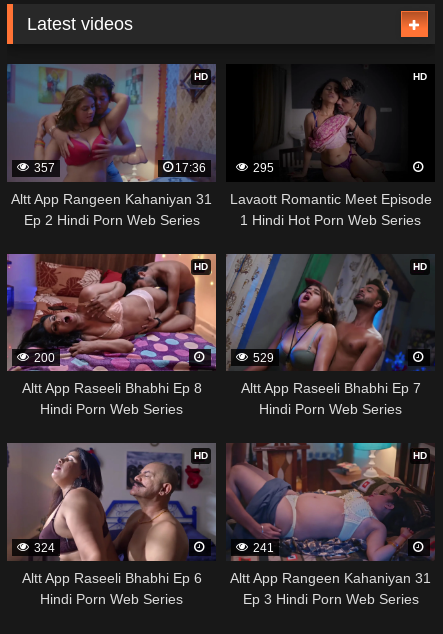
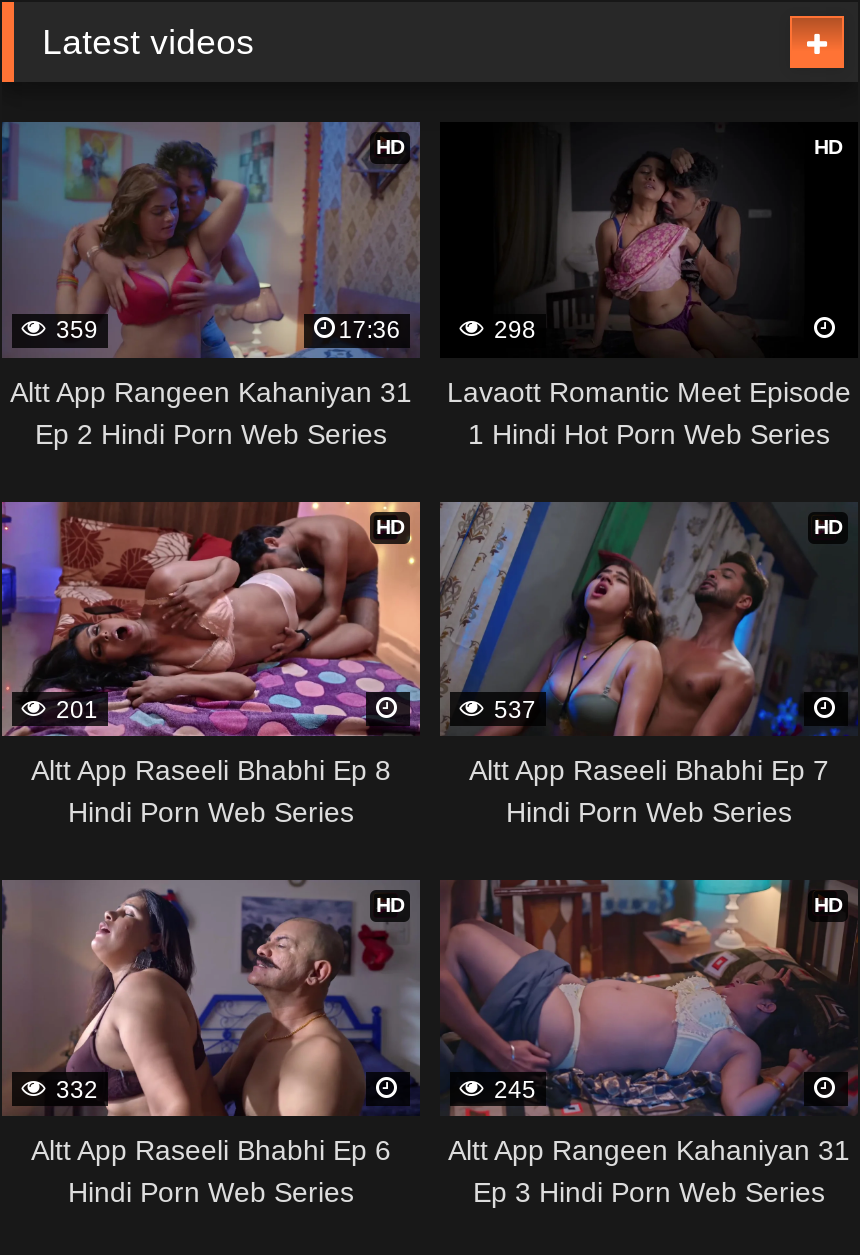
[31,161,55,175] 357 -> [50,316,98,344] 359
[250,161,274,175] 295 -> [488,316,536,344] 298
[31,351,55,365] 200 -> [50,696,98,724] 201
[250,351,274,365] 529 -> [488,696,536,724] 537
[31,540,55,554] 324 -> [50,1075,98,1103] 332
[250,540,274,554] 241 -> [488,1075,536,1103] 245

